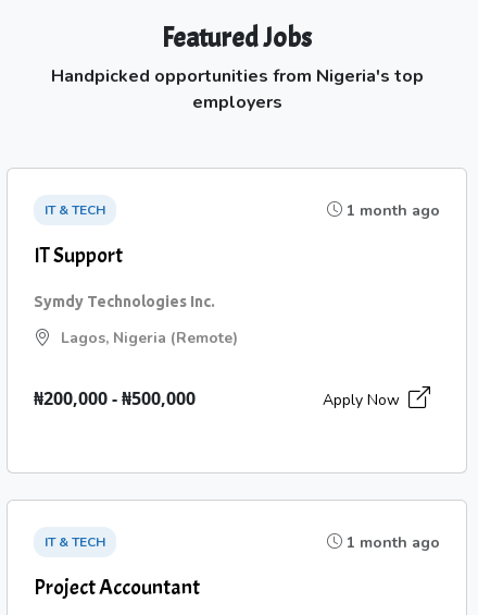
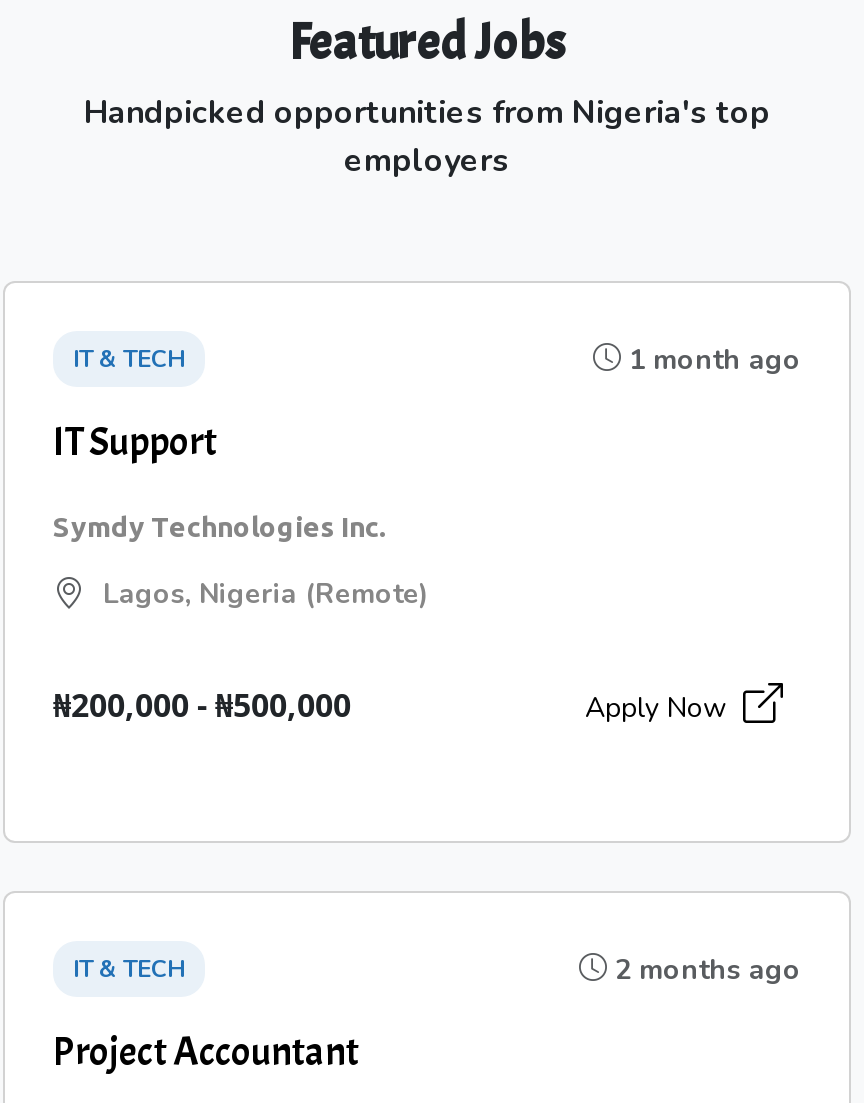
[347,532,440,552] 1 month ago -> [615,950,801,988] 2 months ago

